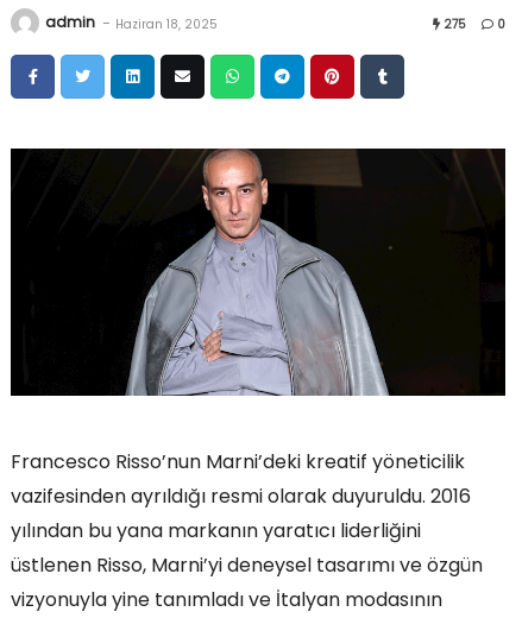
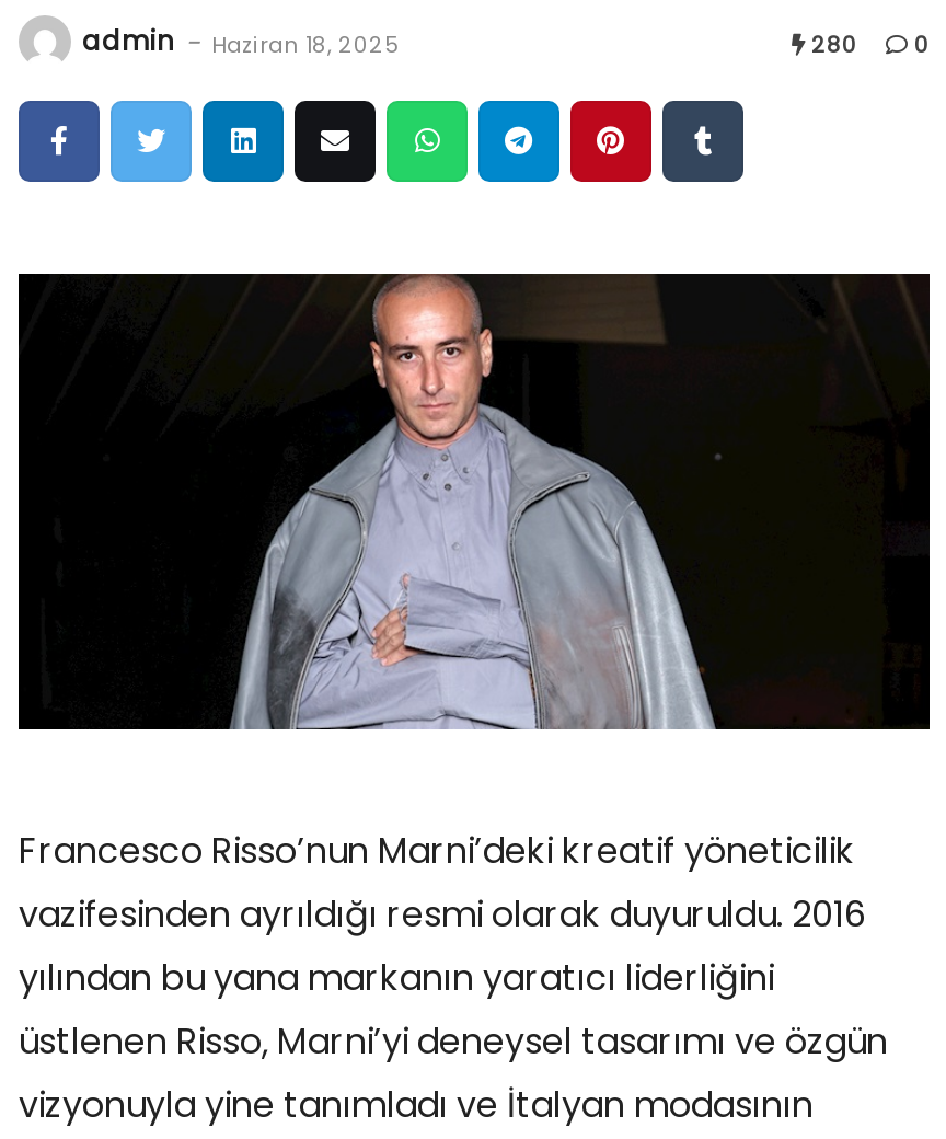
[440,15,505,33] 275 0 -> [805,27,930,60] 280 0

